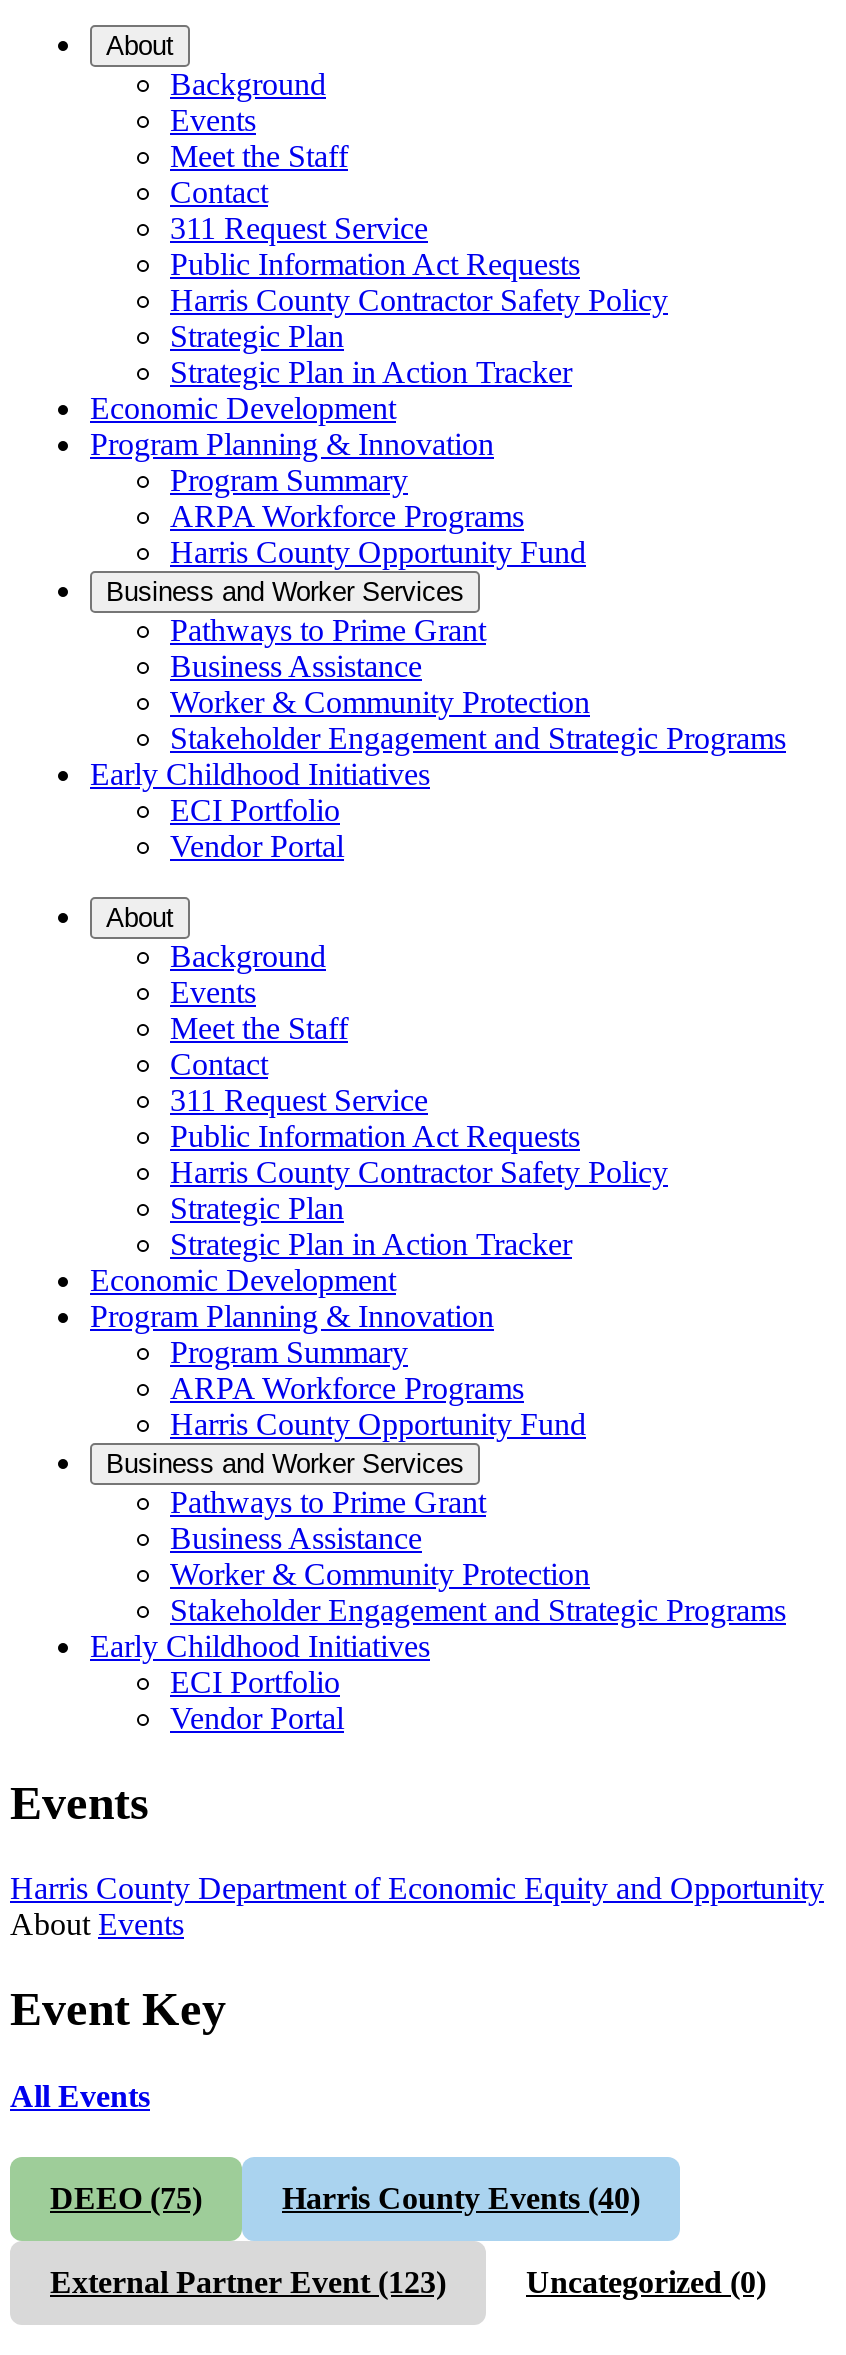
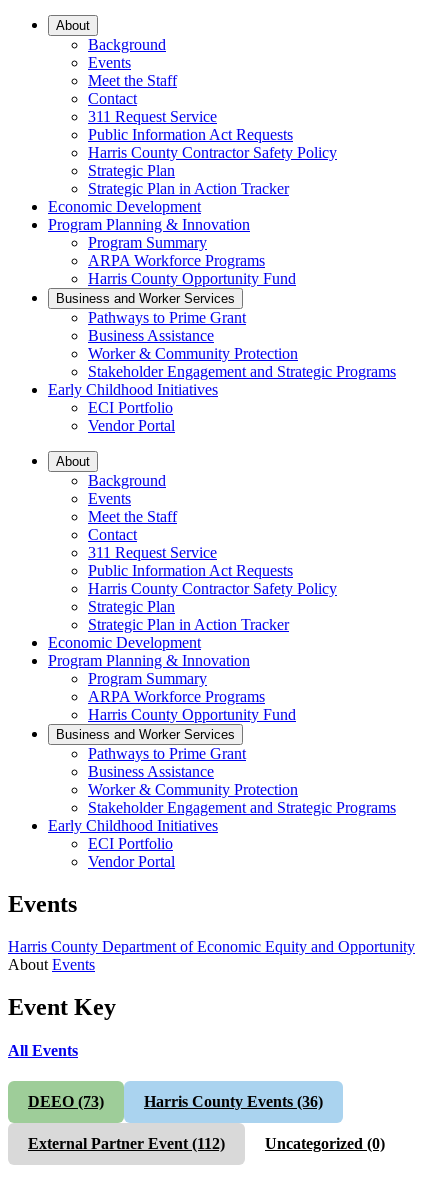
[50,2181,202,2215] DEEO (75) -> [28,1093,104,1110] DEEO (73)
[282,2181,640,2215] Harris County Events (40) -> [144,1093,323,1110] Harris County Events (36)
[50,2265,446,2299] External Partner Event (123) -> [28,1135,225,1152] External Partner Event (112)

